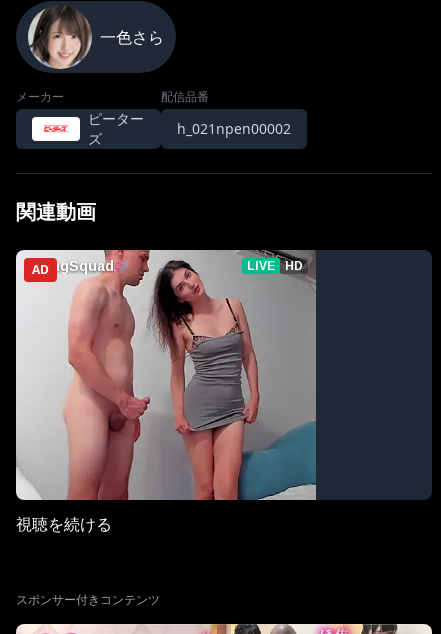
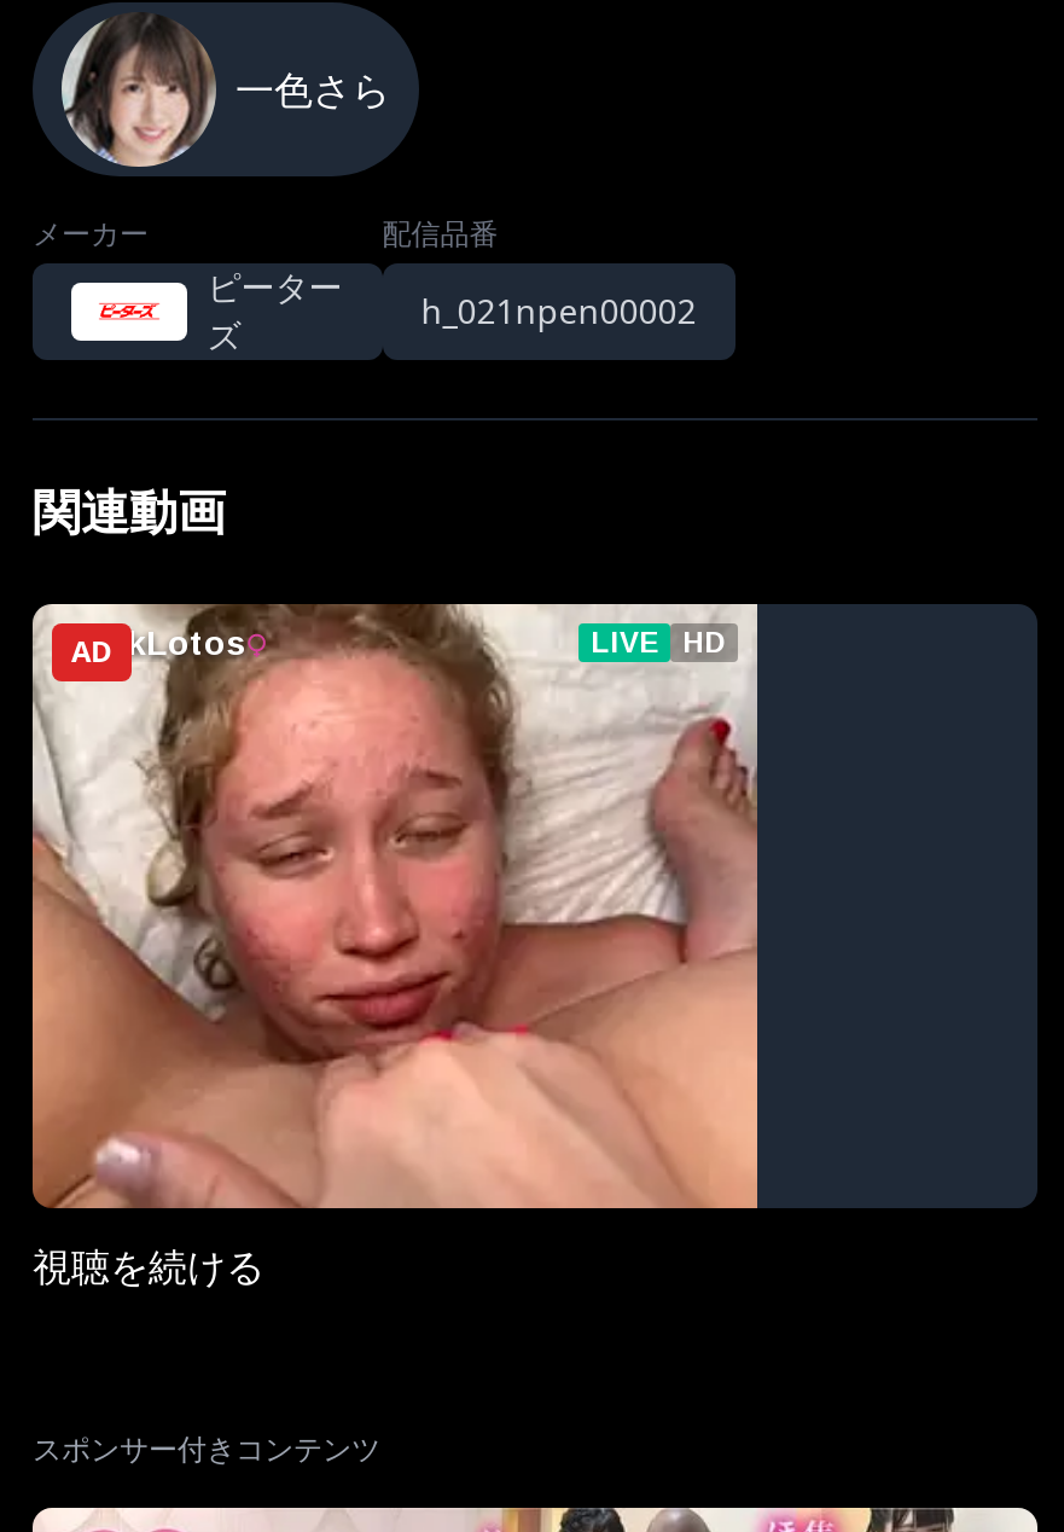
[15,249,316,501] [image] -> [30,602,760,1211] [image]

